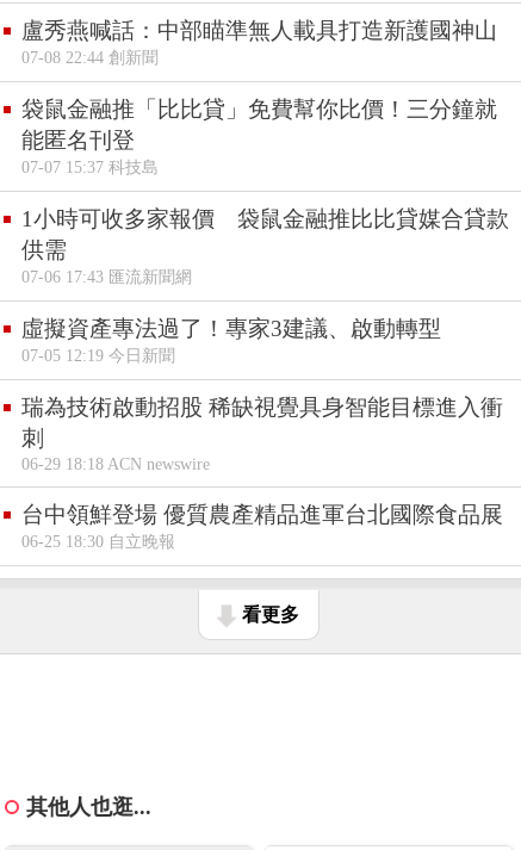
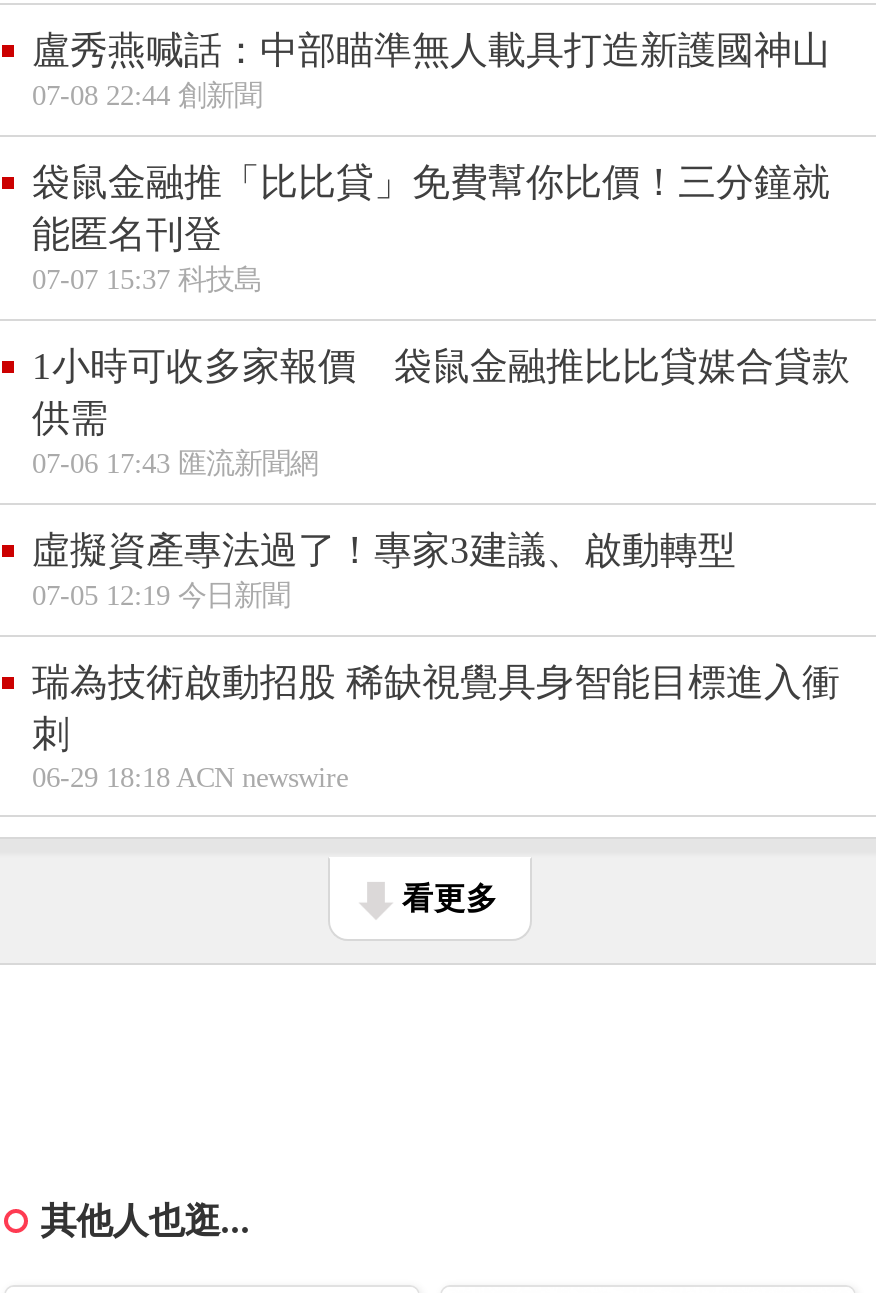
[21,502,503,551] 台中領鮮登場 優質農產精品進軍台北國際食品展 | 06-25 18:30 自立晚報 -> none

